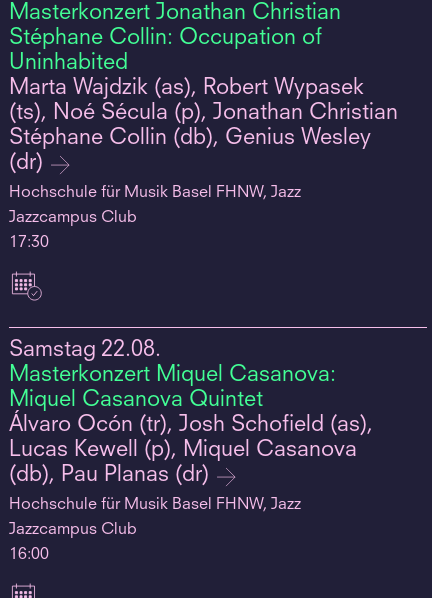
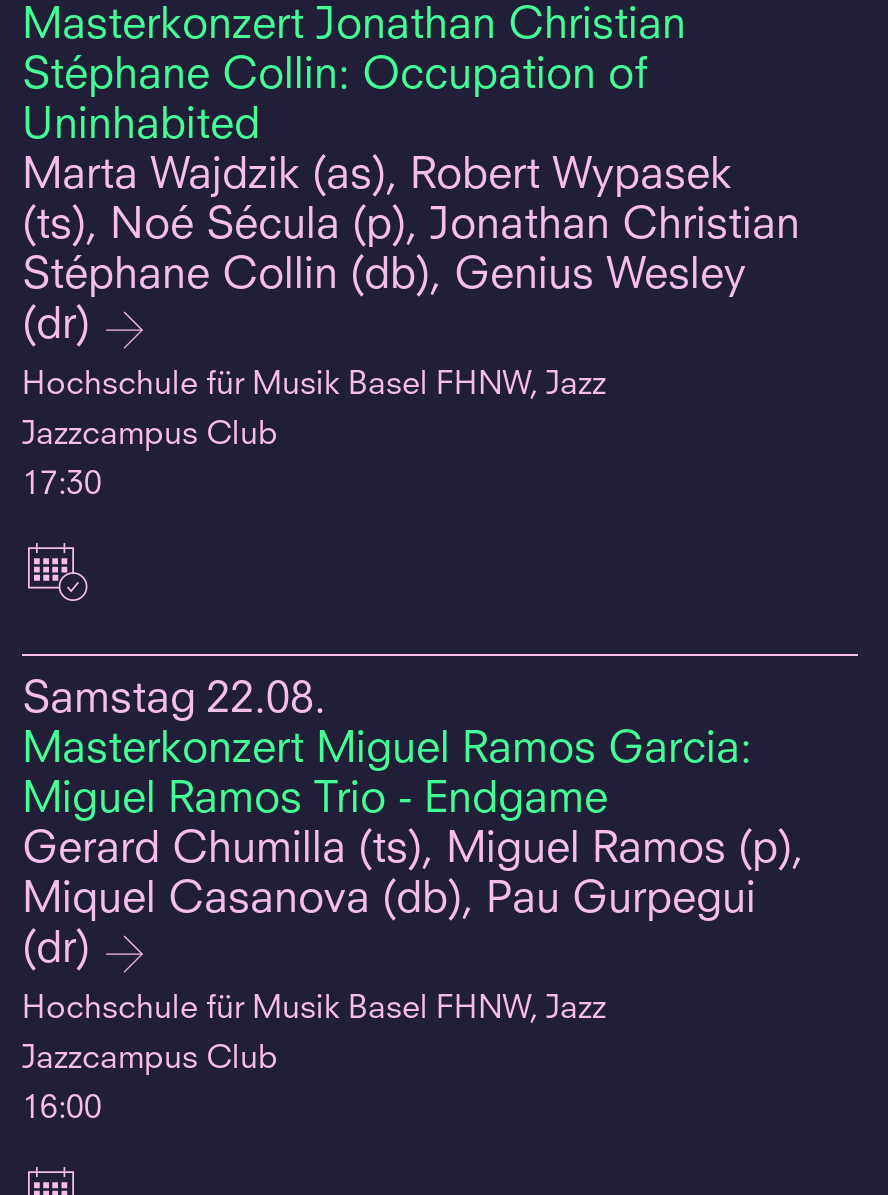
[9,365,373,486] Masterkonzert Miquel Casanova: | Miquel Casanova Quintet | Álvaro Ocón (tr), Josh Schofield (as), | Lucas Kewell (p), Miquel Casanova | (db), Pau Planas (dr) -> [22,730,804,972] Masterkonzert Miguel Ramos Garcia: | Miguel Ramos Trio - Endgame | Gerard Chumilla (ts), Miguel Ramos (p), | Miquel Casanova (db), Pau Gurpegui | (dr)

